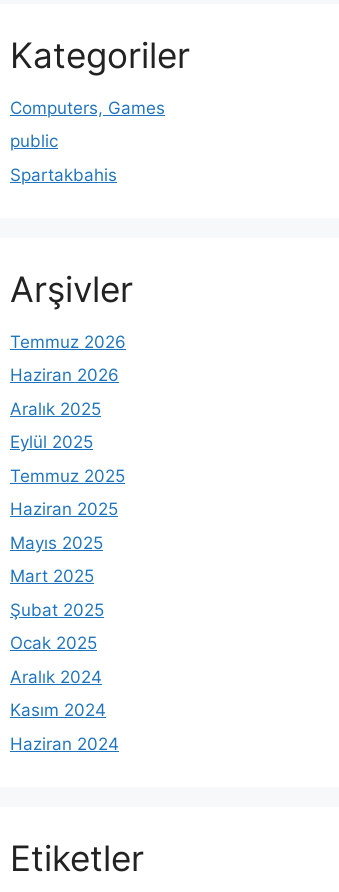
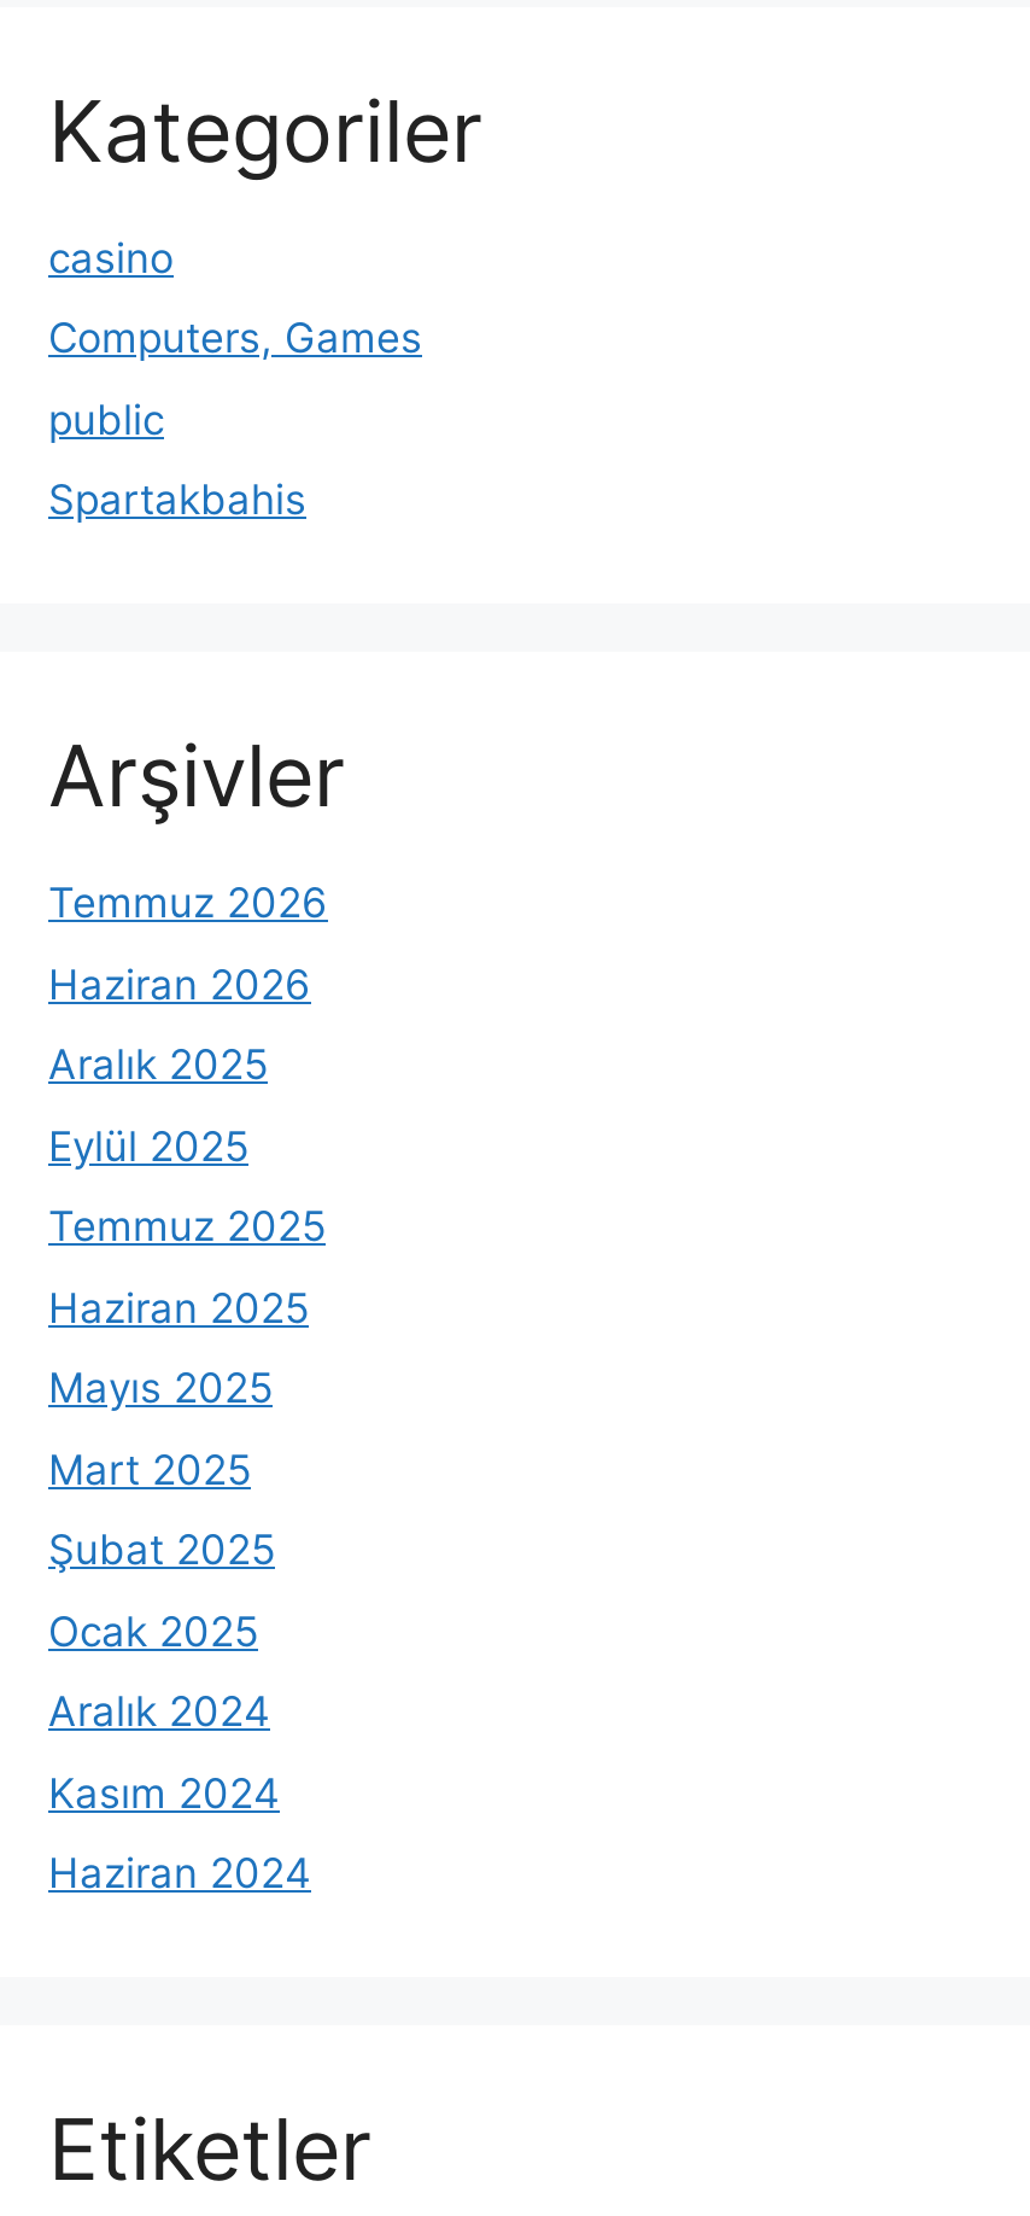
none -> [48,233,174,281] casino

